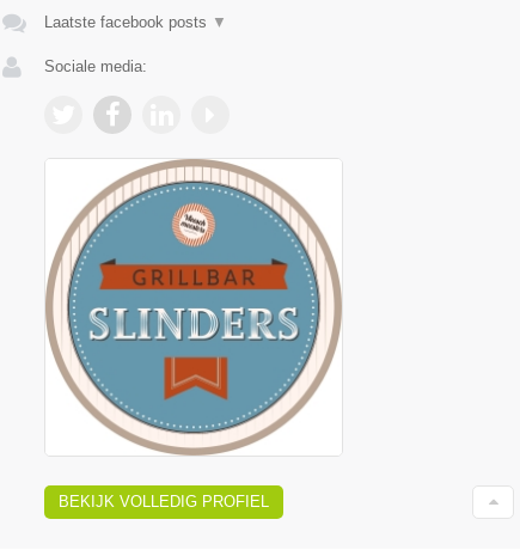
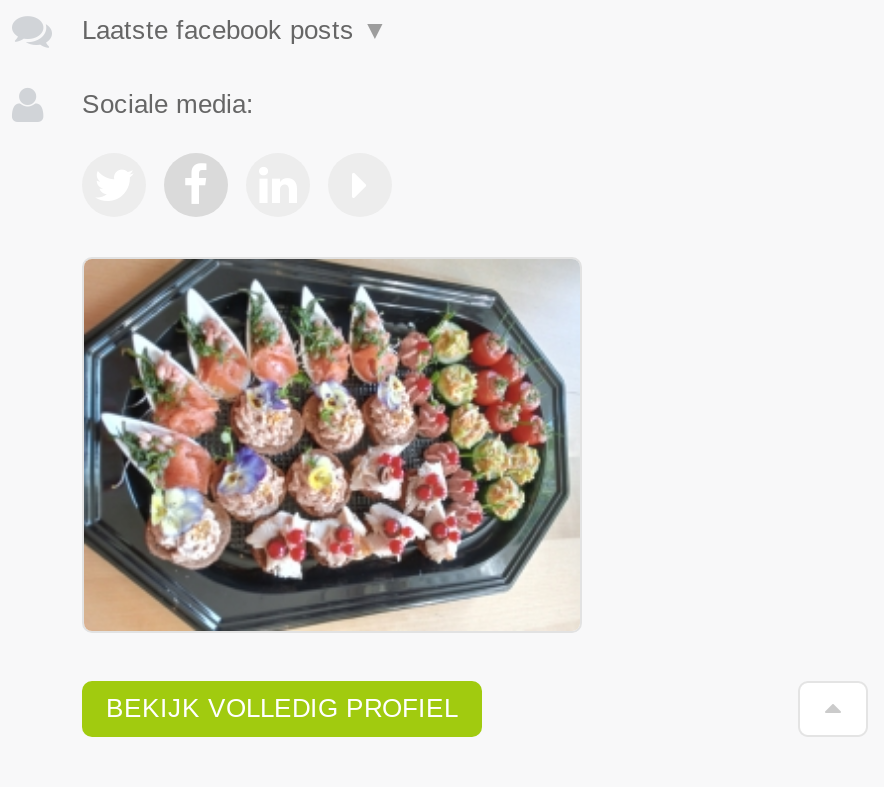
[45,159,342,456] [image] -> [82,256,578,632] [image]

